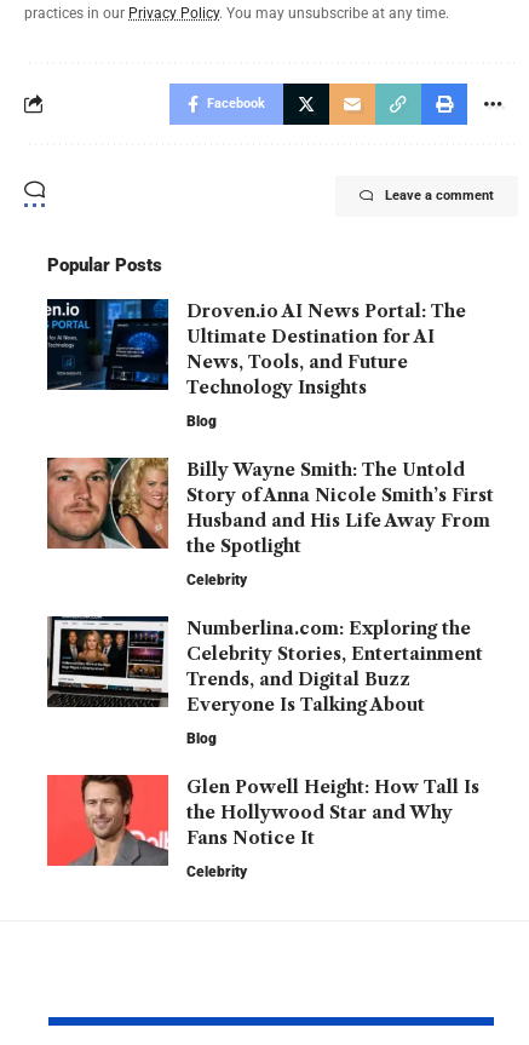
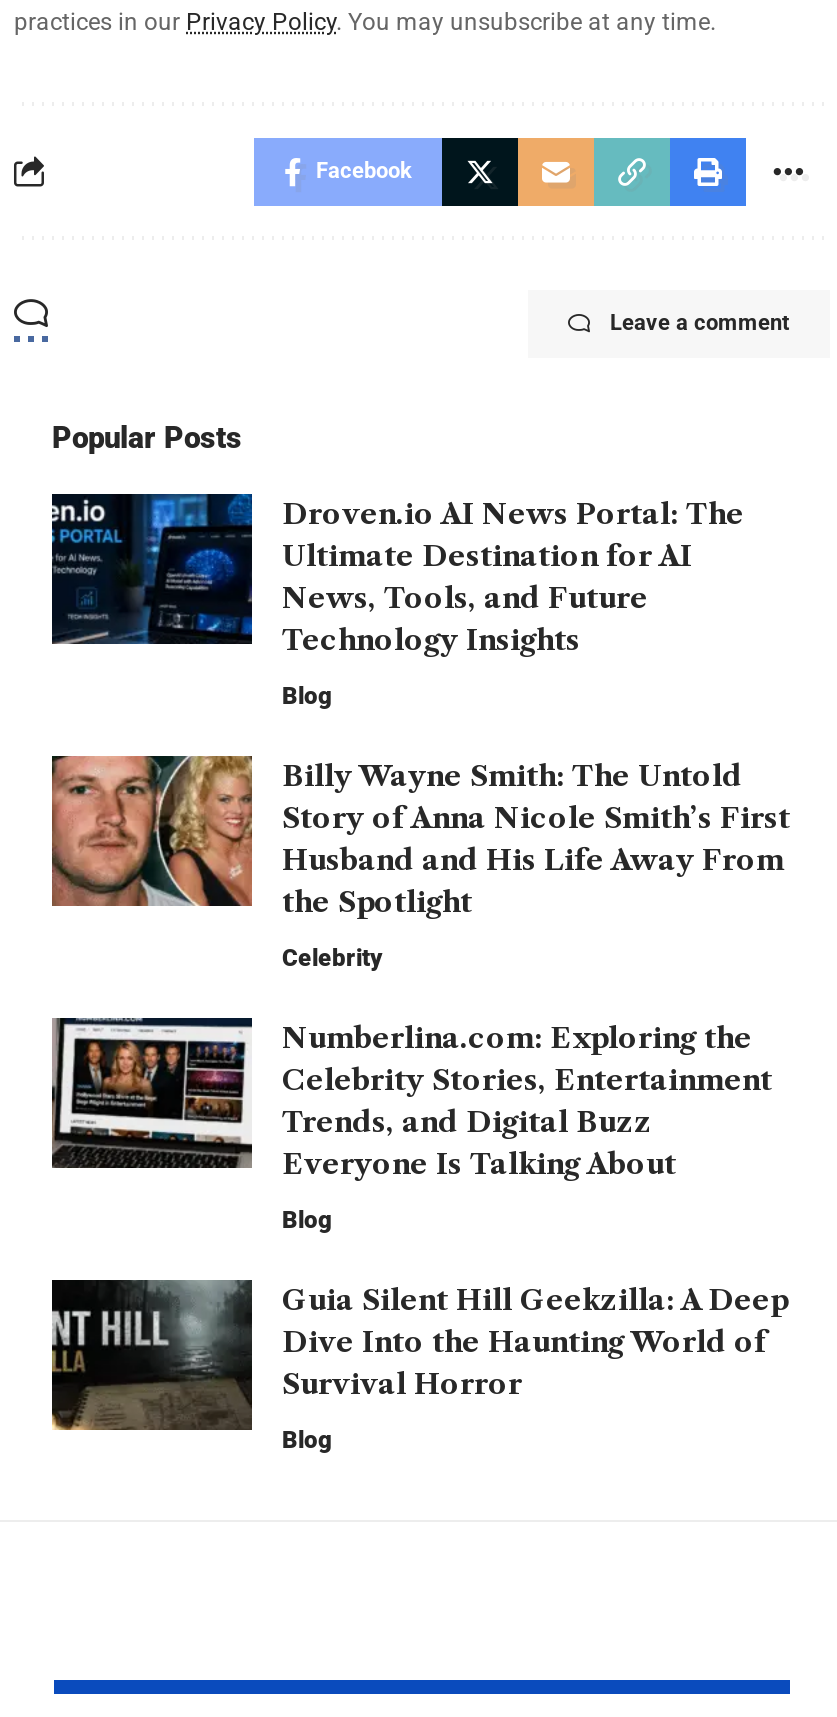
[46,774,479,867] [image] | Glen Powell Height: How Tall Is | the Hollywood Star and Why | Fans Notice It -> [50,1278,788,1432] [image] | Guia Silent Hill Geekzilla: A Deep | Dive Into the Haunting World of | Survival Horror
[186,863,247,880] Celebrity -> [282,1425,332,1453] Blog

